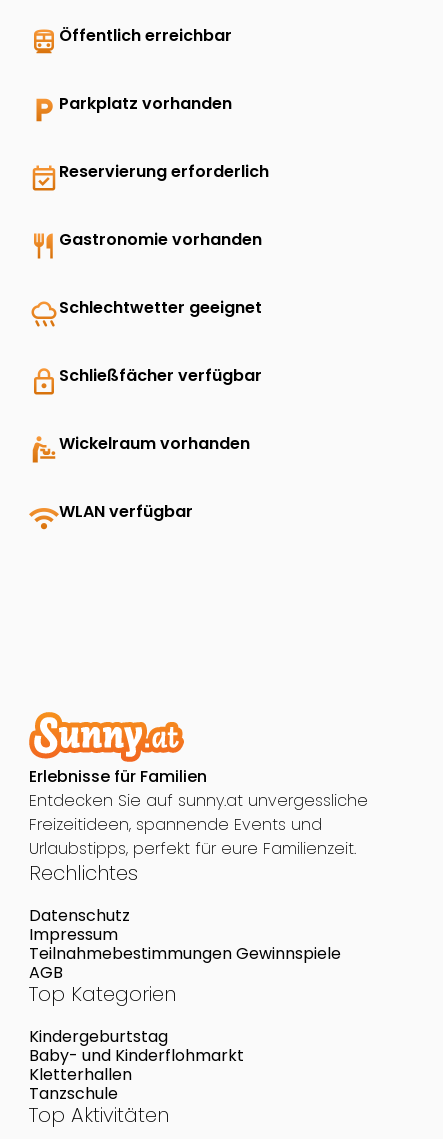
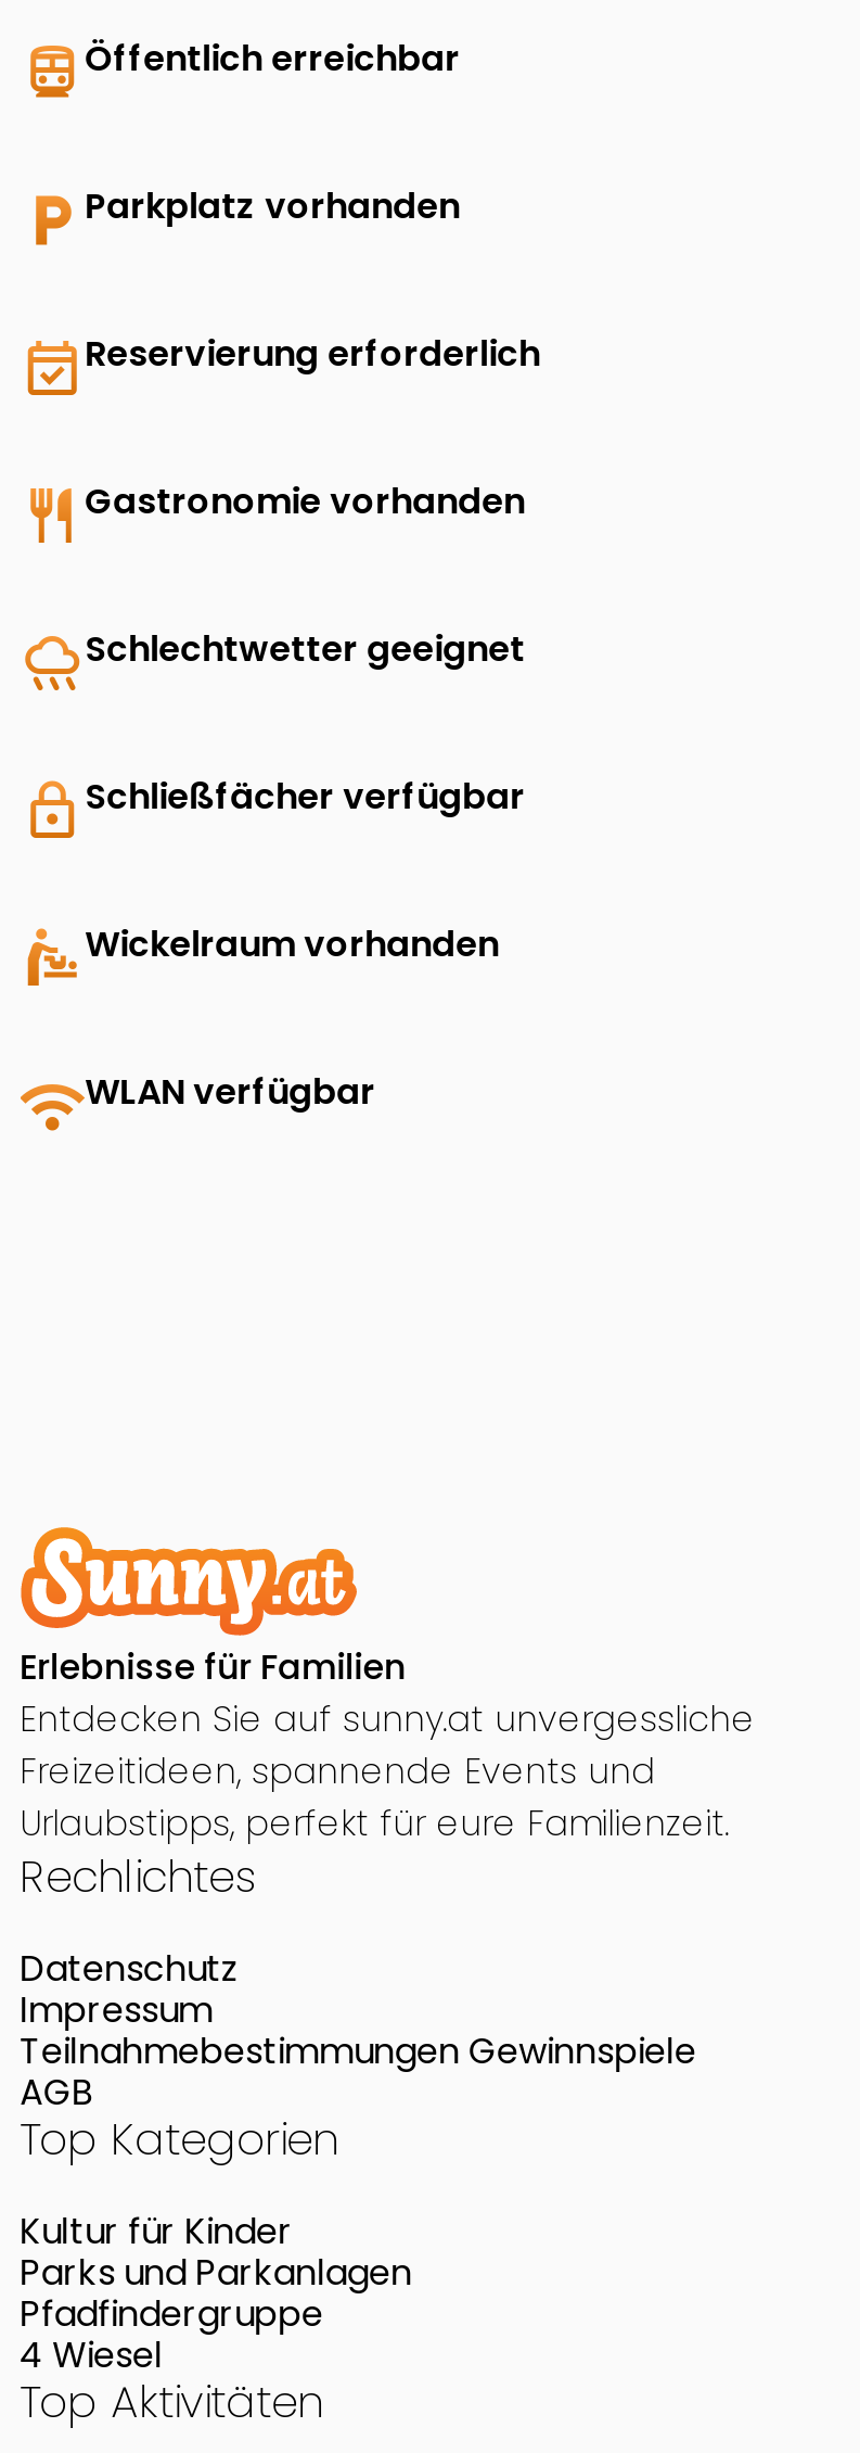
[29,1025,244,1105] Kindergeburtstag | Baby- und Kinderflohmarkt | Kletterhallen | Tanzschule -> [20,2207,412,2380] Kultur für Kinder | Parks und Parkanlagen | Pfadfindergruppe | 4 Wiesel

